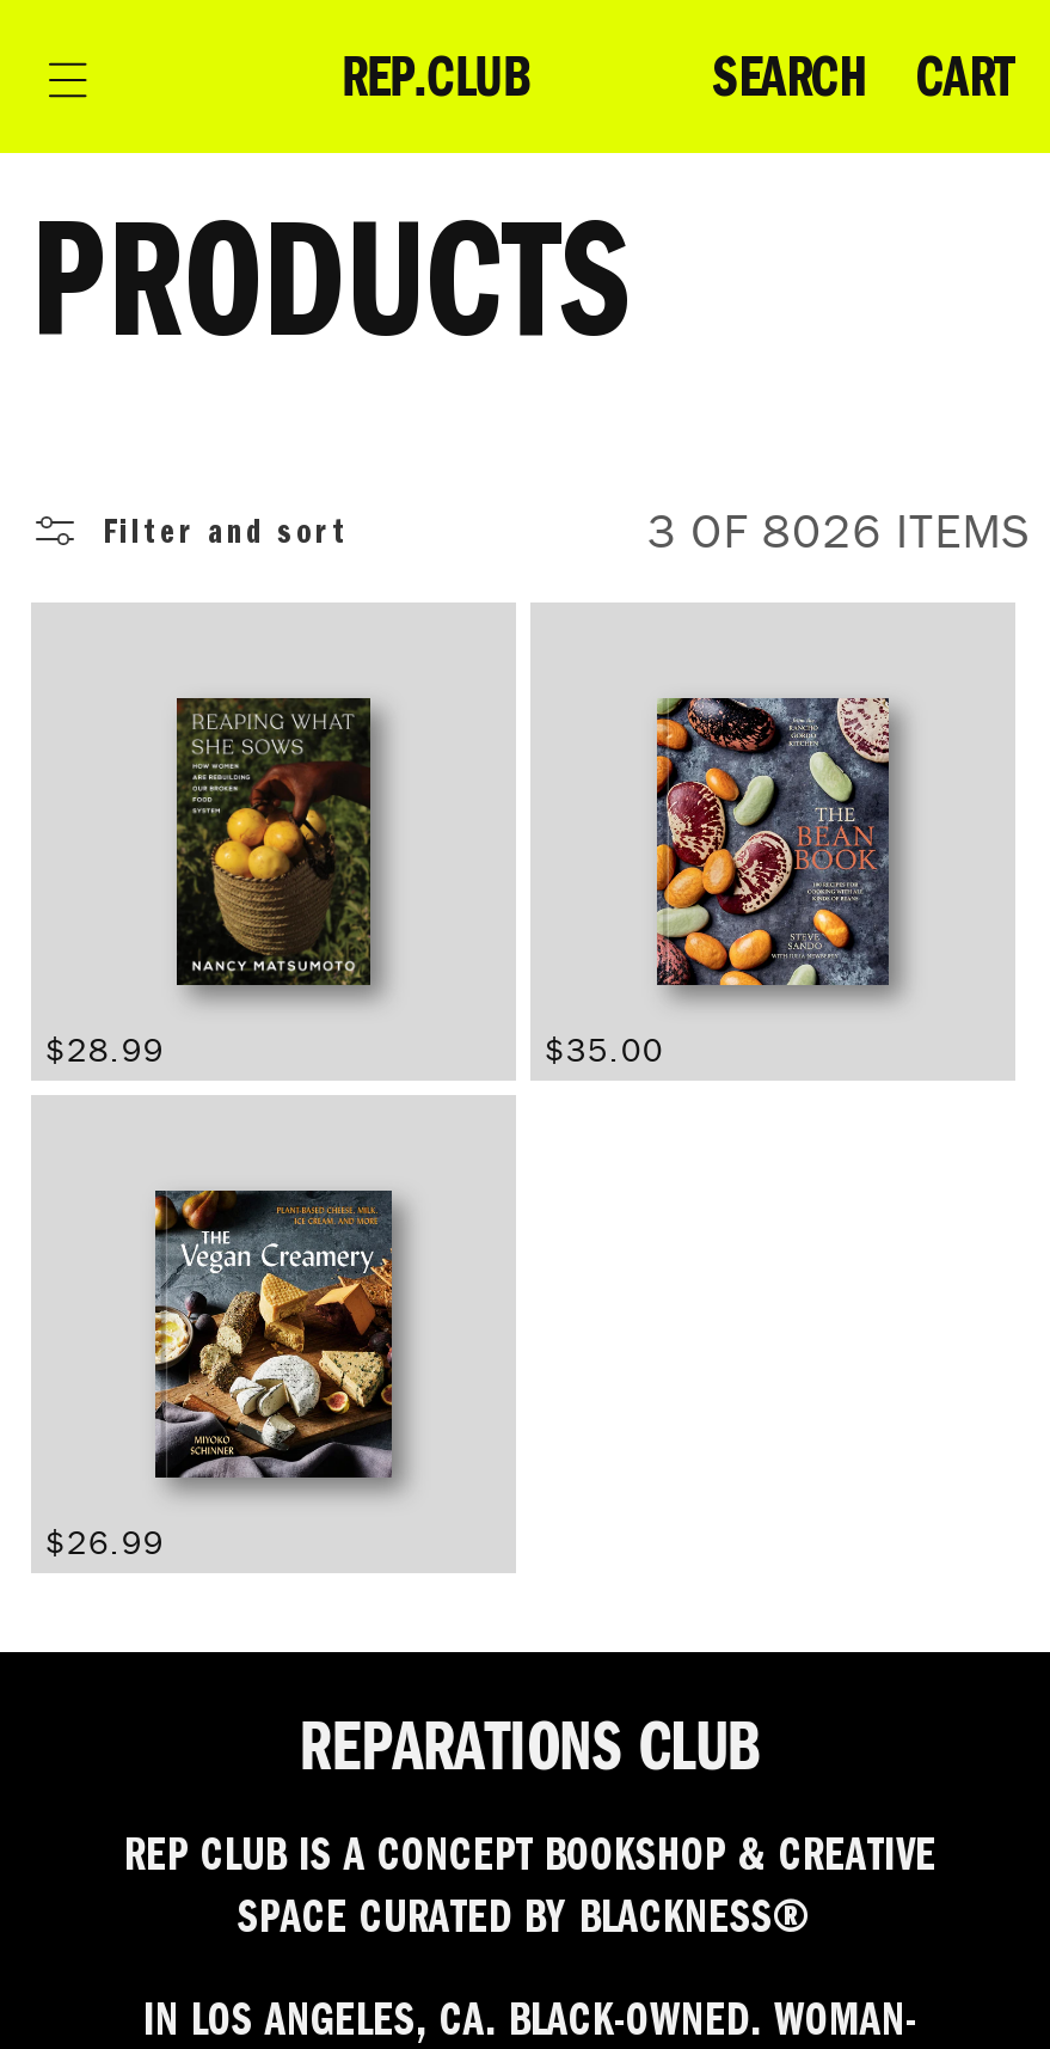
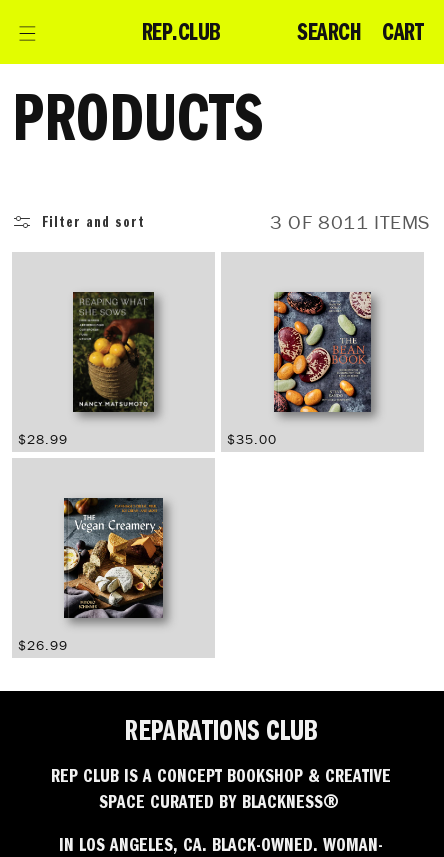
[647,504,1030,557] 3 OF 8026 ITEMS -> [270,211,430,233] 3 OF 8011 ITEMS

